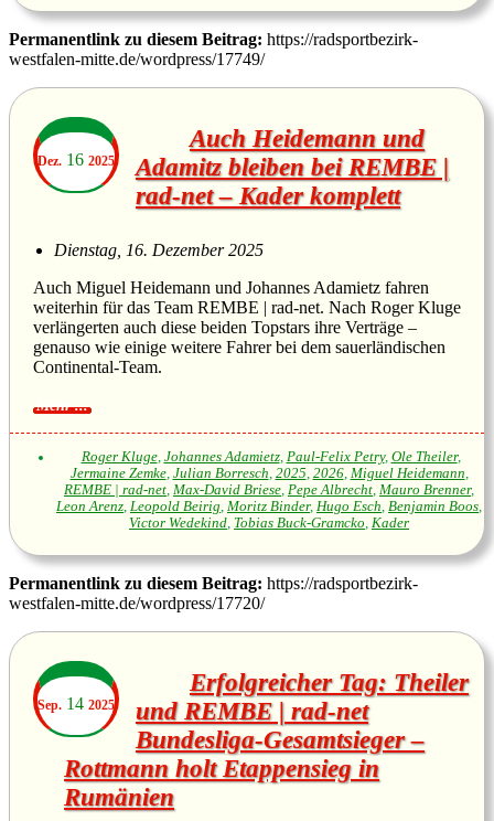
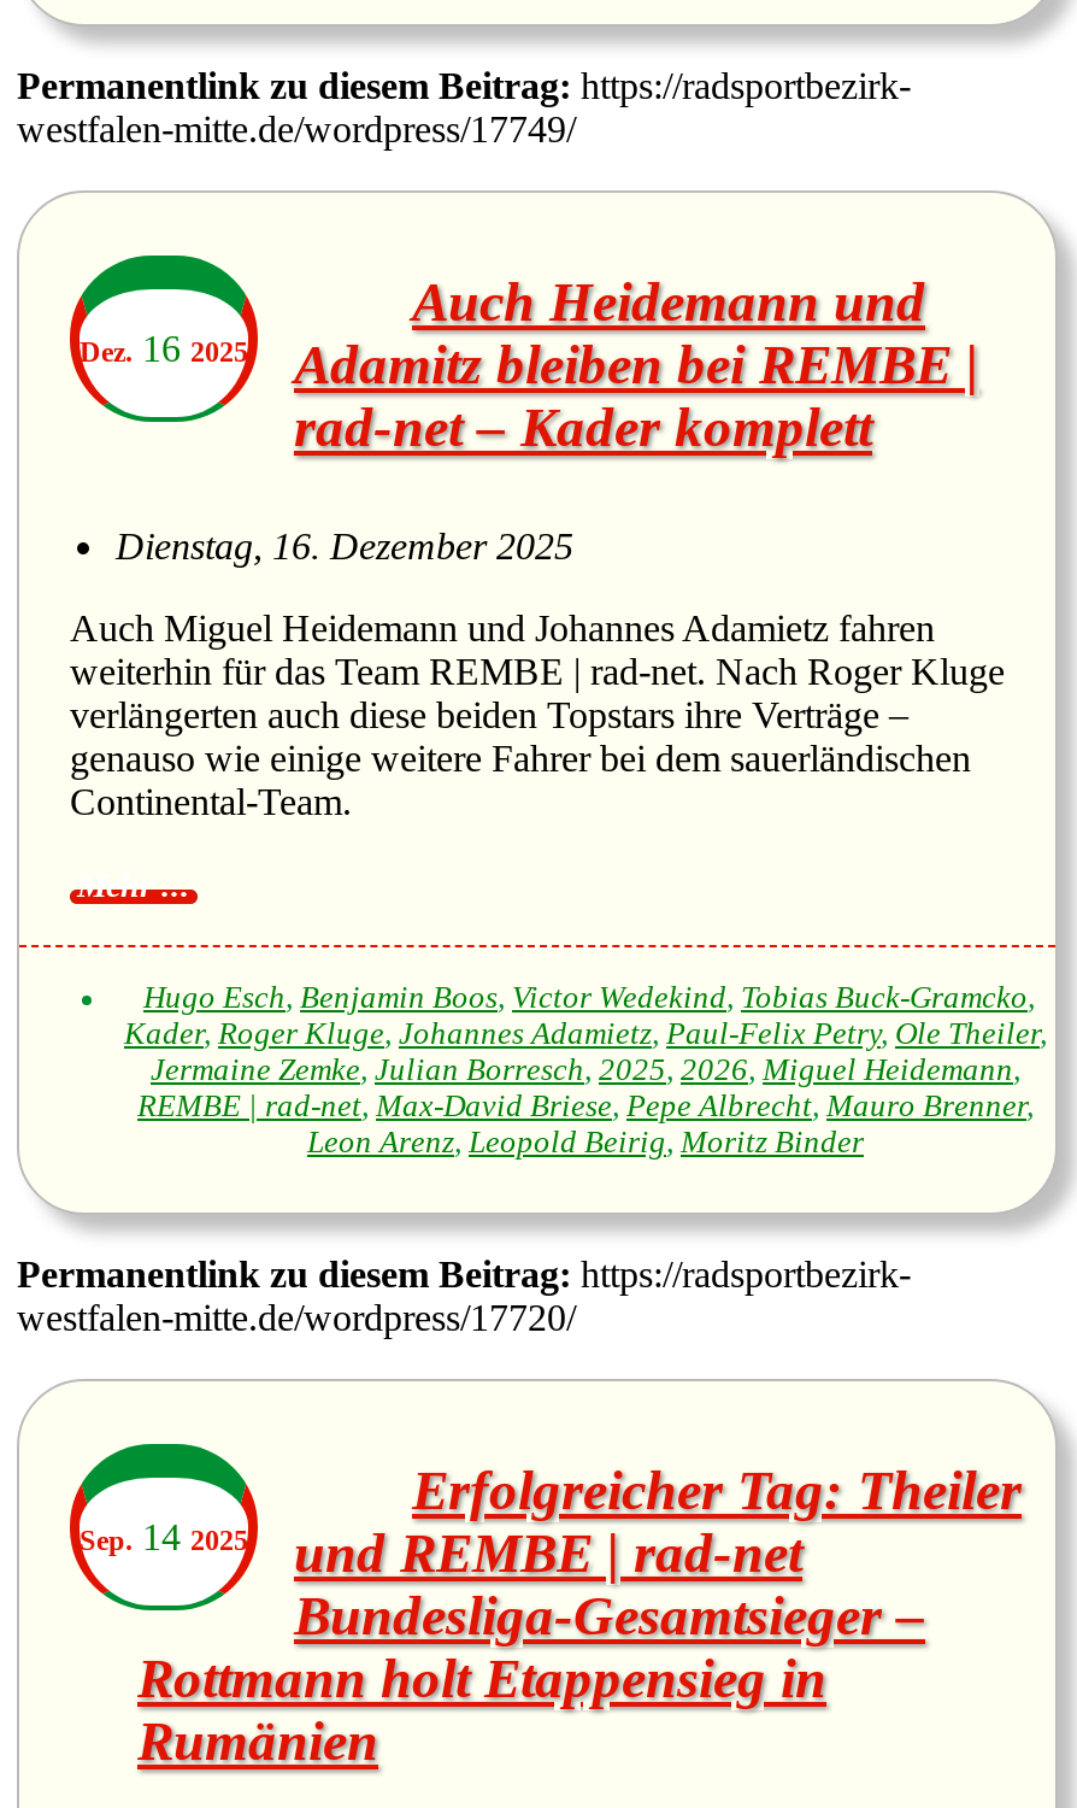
[81,449,460,464] Roger Kluge, Johannes Adamietz, Paul-Felix Petry, Ole Theiler, -> [124,980,1047,1050] Hugo Esch, Benjamin Boos, Victor Wedekind, Tobias Buck-Gramcko, | Kader, Roger Kluge, Johannes Adamietz, Paul-Felix Petry, Ole Theiler,
[56,498,482,530] Leon Arenz, Leopold Beirig, Moritz Binder, Hugo Esch, Benjamin Boos, | Victor Wedekind, Tobias Buck-Gramcko, Kader -> [307,1125,864,1159] Leon Arenz, Leopold Beirig, Moritz Binder

